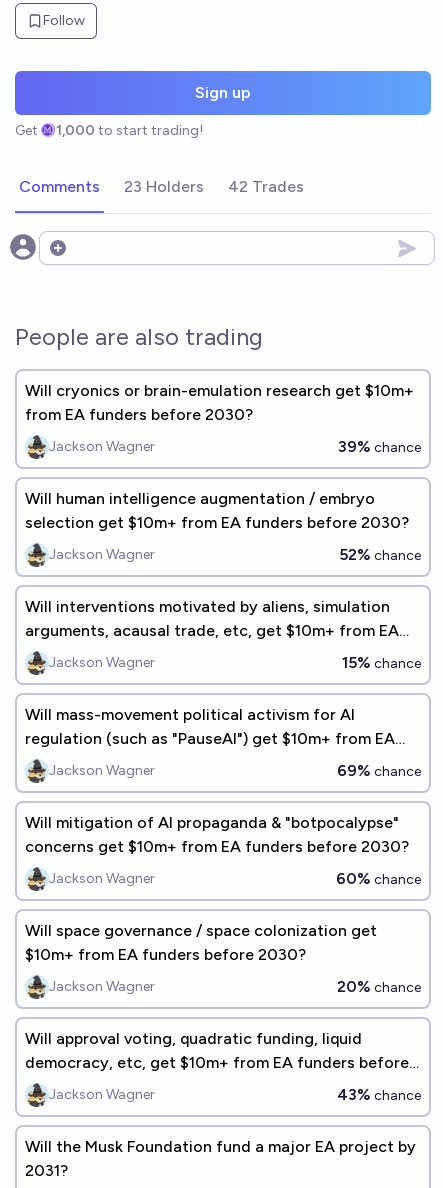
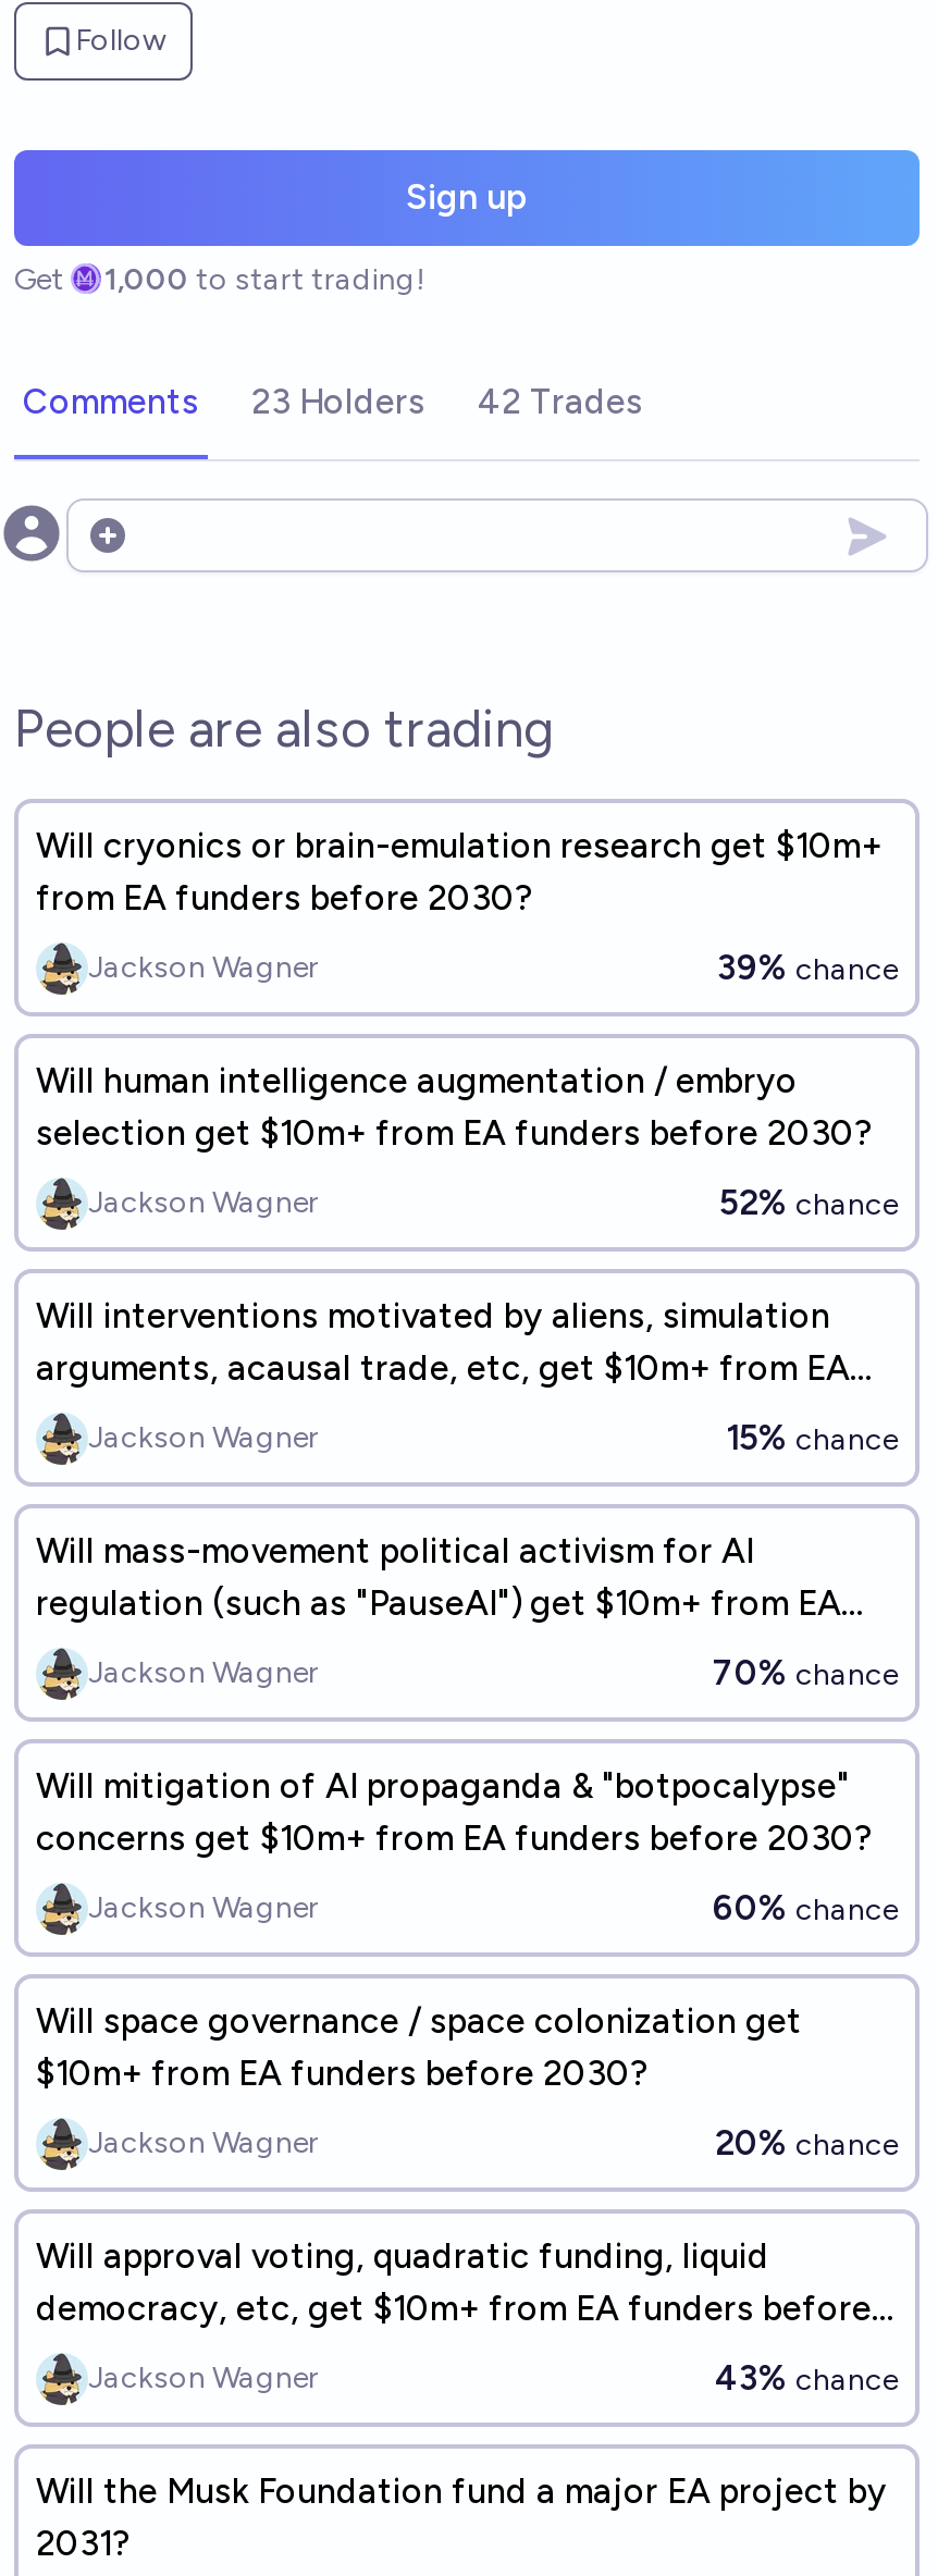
[337,761,421,780] 69% chance -> [713,1652,898,1693] 70% chance

